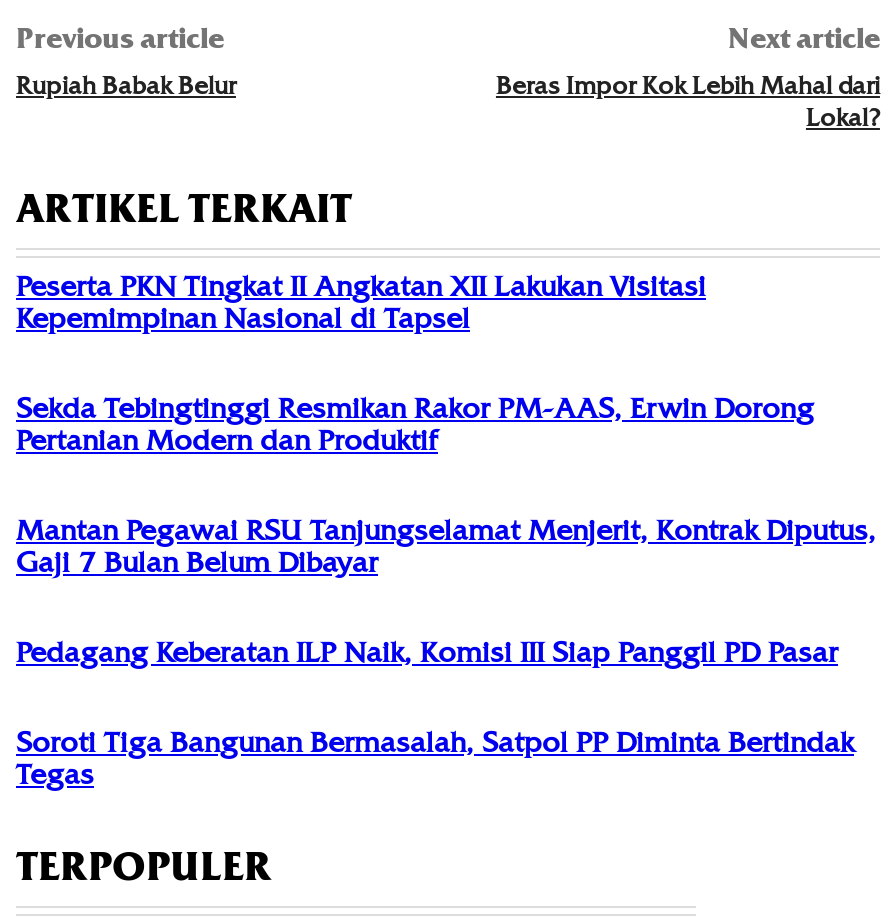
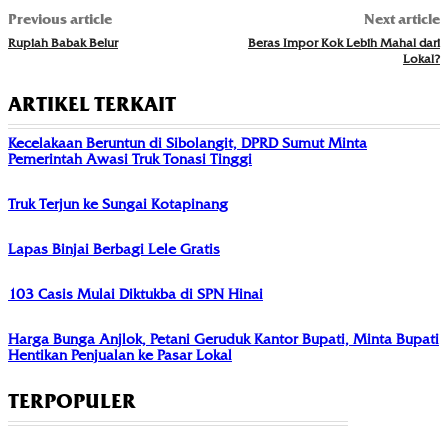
[16,268,706,336] Peserta PKN Tingkat II Angkatan XII Lakukan Visitasi | Kepemimpinan Nasional di Tapsel -> [8,134,367,168] Kecelakaan Beruntun di Sibolangit, DPRD Sumut Minta | Pemerintah Awasi Truk Tonasi Tinggi
[16,390,814,458] Sekda Tebingtinggi Resmikan Rakor PM-AAS, Erwin Dorong | Pertanian Modern dan Produktif -> [8,195,228,213] Truk Terjun ke Sungai Kotapinang
[16,512,876,580] Mantan Pegawai RSU Tanjungselamat Menjerit, Kontrak Diputus, | Gaji 7 Bulan Belum Dibayar -> [8,240,220,258] Lapas Binjai Berbagi Lele Gratis
[16,634,838,670] Pedagang Keberatan ILP Naik, Komisi III Siap Panggil PD Pasar -> [8,285,263,303] 103 Casis Mulai Diktukba di SPN Hinai
[16,724,854,792] Soroti Tiga Bangunan Bermasalah, Satpol PP Diminta Bertindak | Tegas -> [8,330,439,364] Harga Bunga Anjlok, Petani Geruduk Kantor Bupati, Minta Bupati | Hentikan Penjualan ke Pasar Lokal

